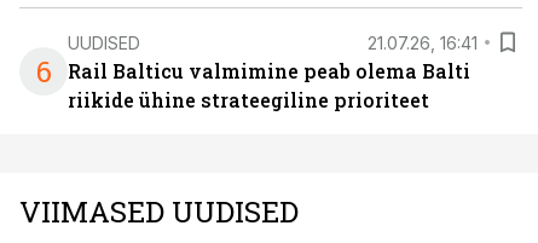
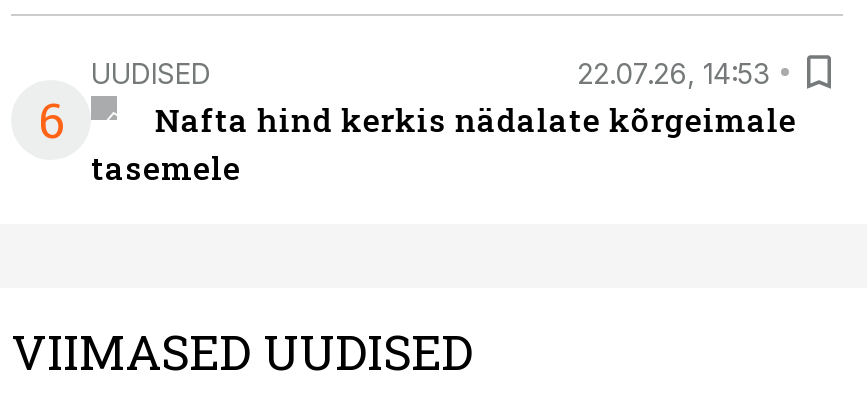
[68,32,478,112] 21.07.26, 16:41 | Rail Balticu valmimine peab olema Balti | riikide ühine strateegiline prioriteet -> [91,55,797,188] 22.07.26, 14:53 | Nafta hind kerkis nädalate kõrgeimale | tasemele

